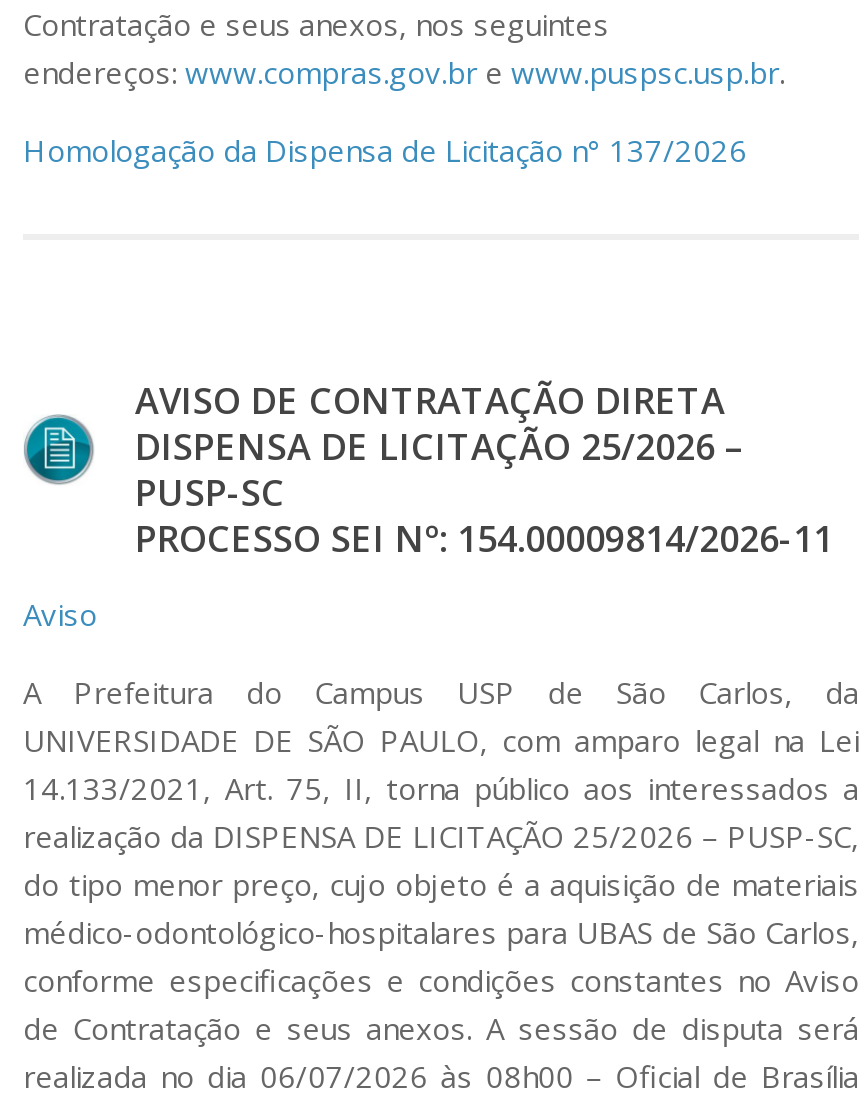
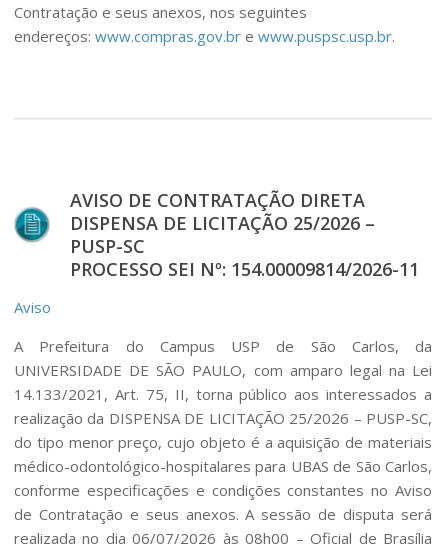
[23,130,747,170] Homologação da Dispensa de Licitação n° 137/2026 -> none

